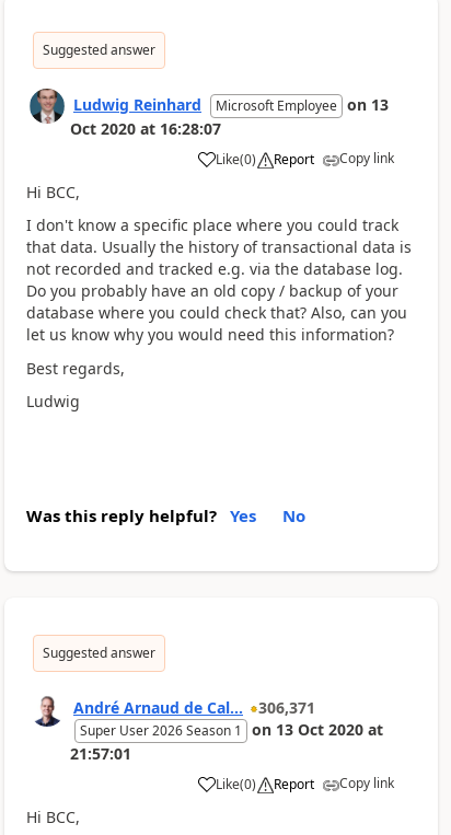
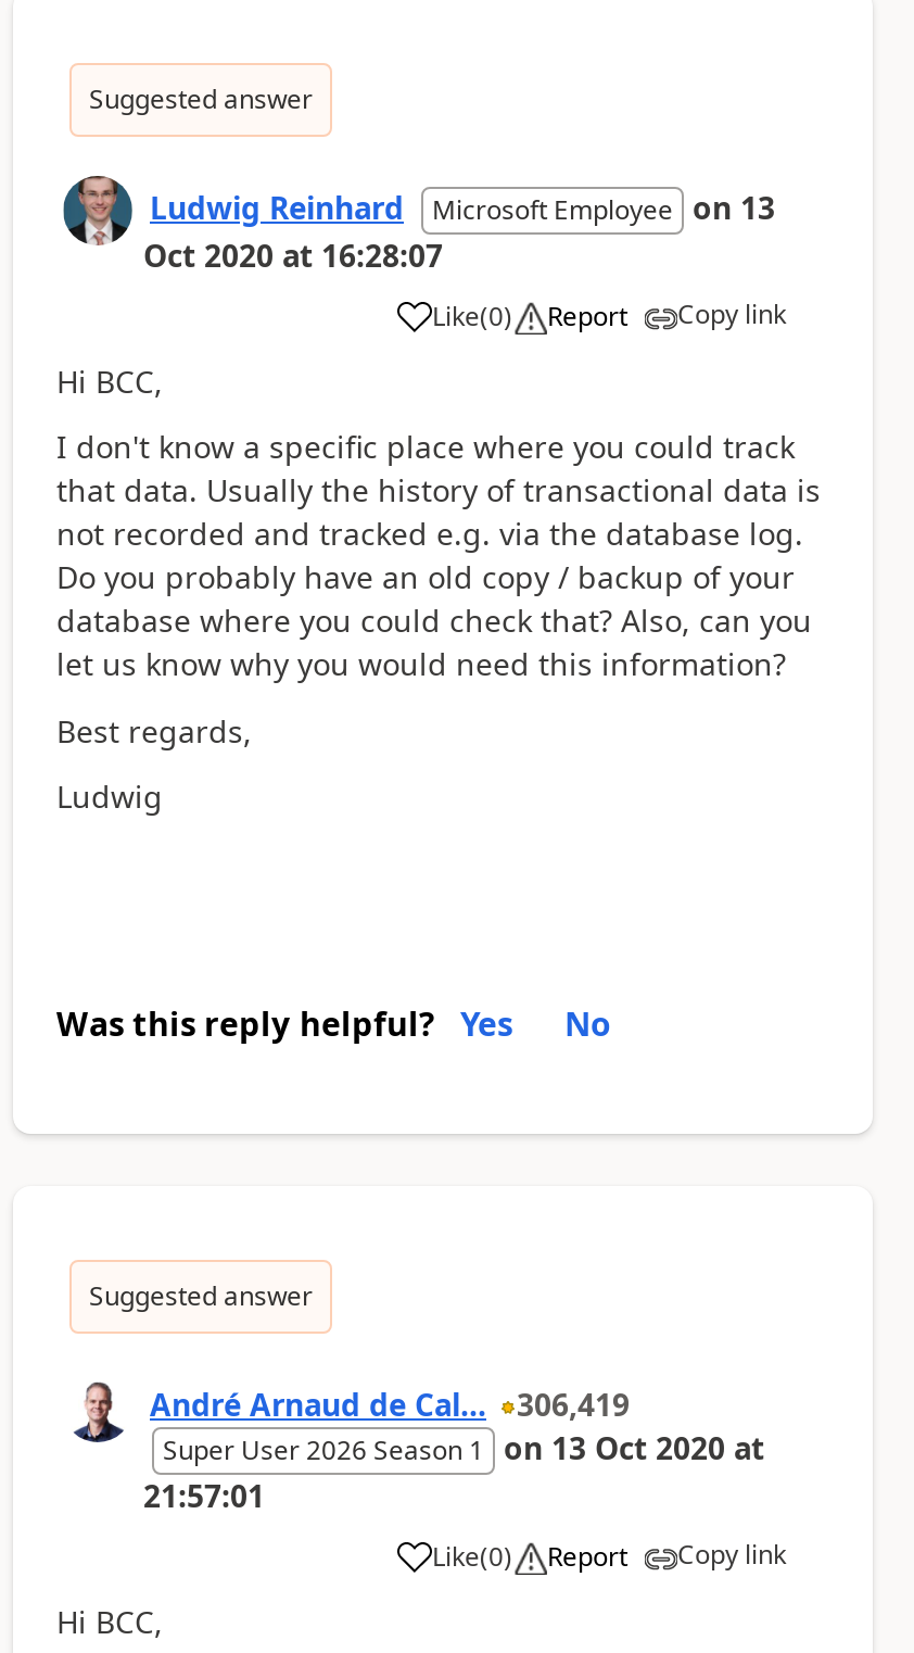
[73,697,315,717] André Arnaud de Cal... 306,371 -> [150,1383,630,1424] André Arnaud de Cal... 306,419

